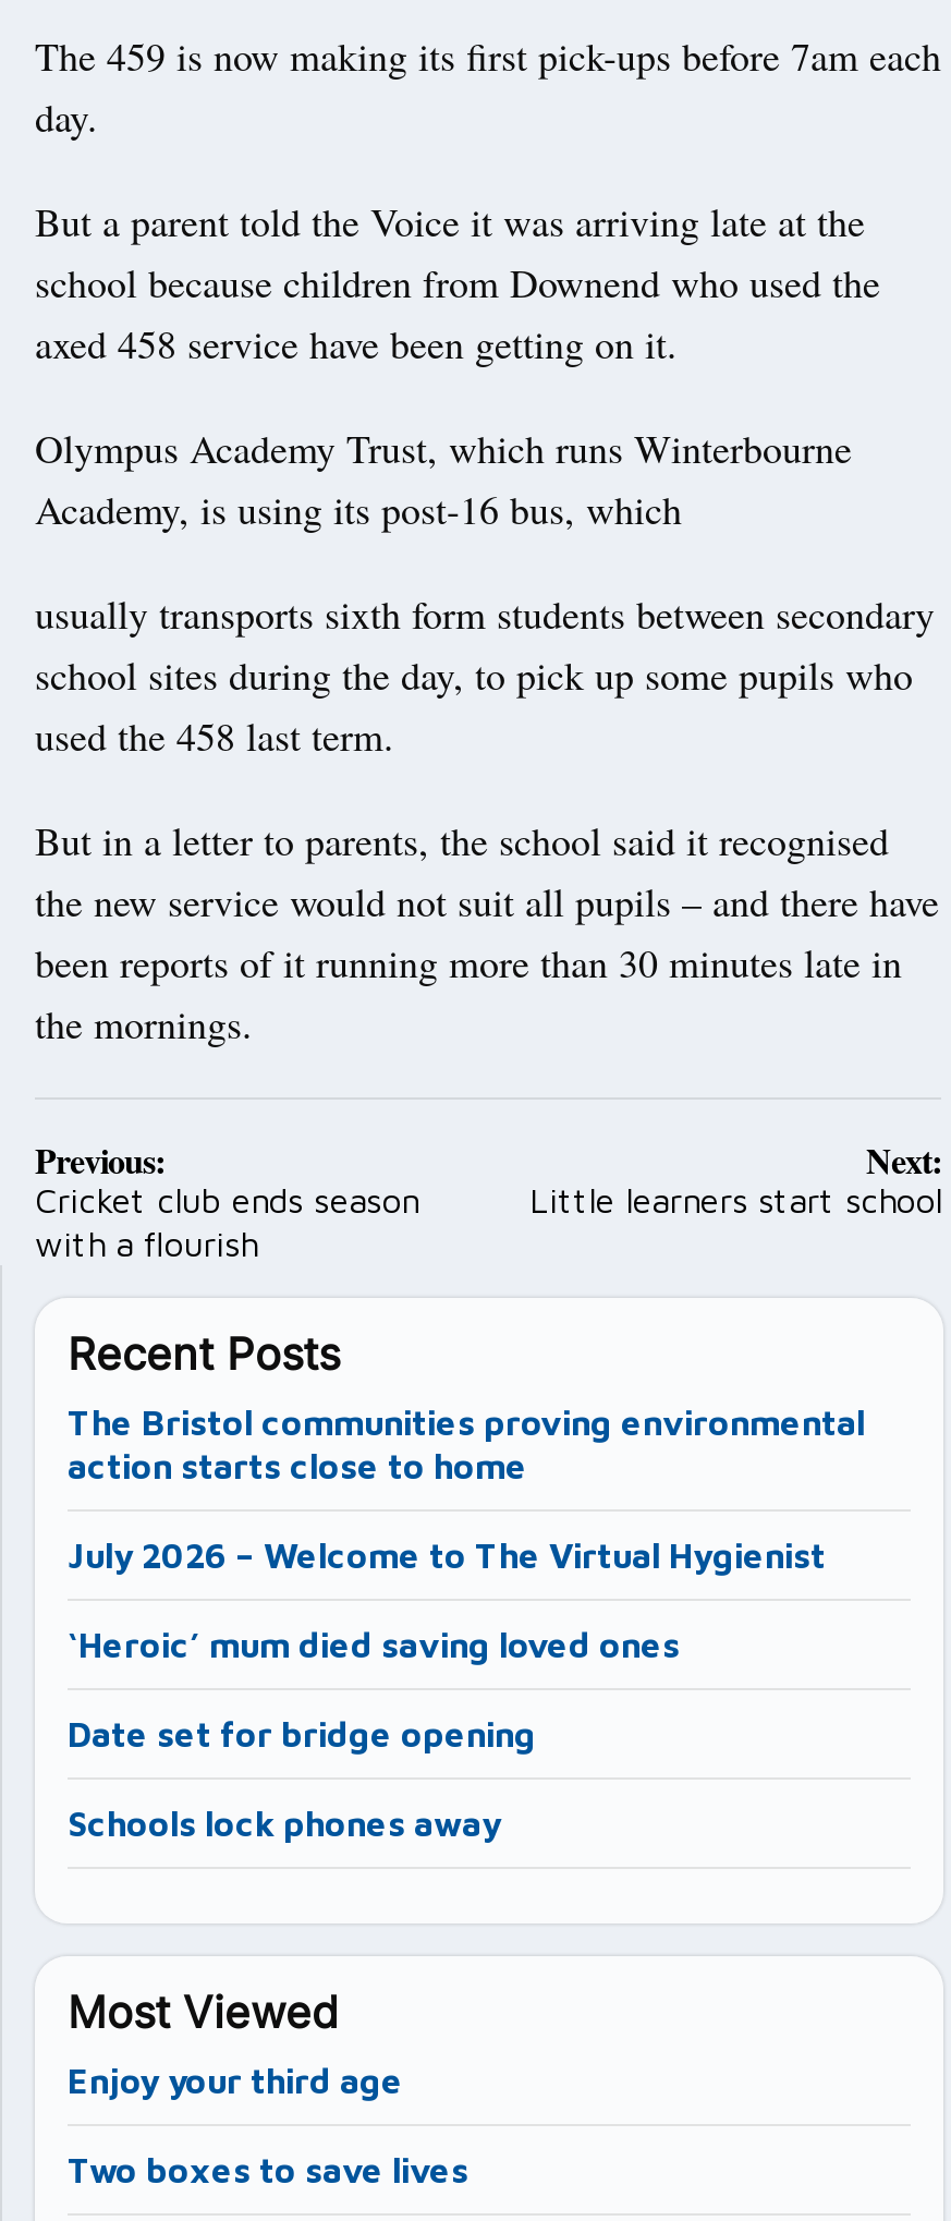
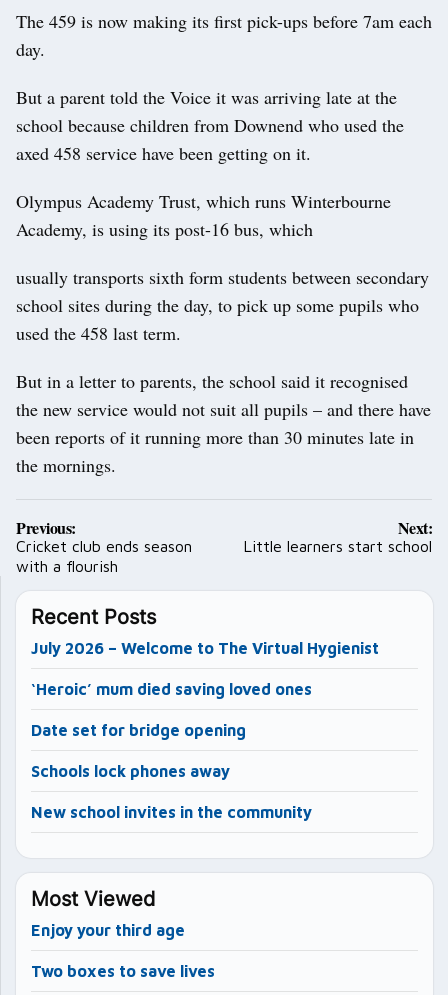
[68,1403,865,1486] The Bristol communities proving environmental | action starts close to home -> none
moved [68,1536,826,1843] -> [31,639,379,780]: July 2026 – Welcome to The Virtual Hygienist | ‘Heroic’ mum died saving loved ones | Date set for bridge opening | Schools lock phones away
none -> [31,803,312,821] New school invites in the community

